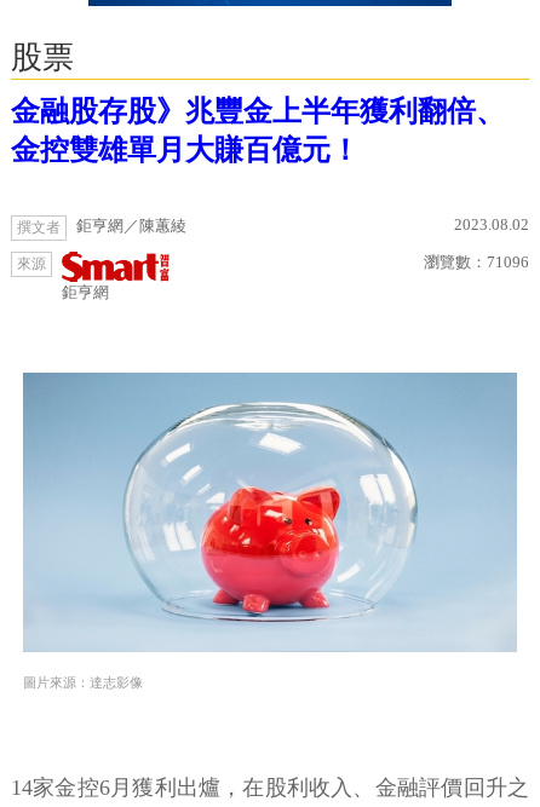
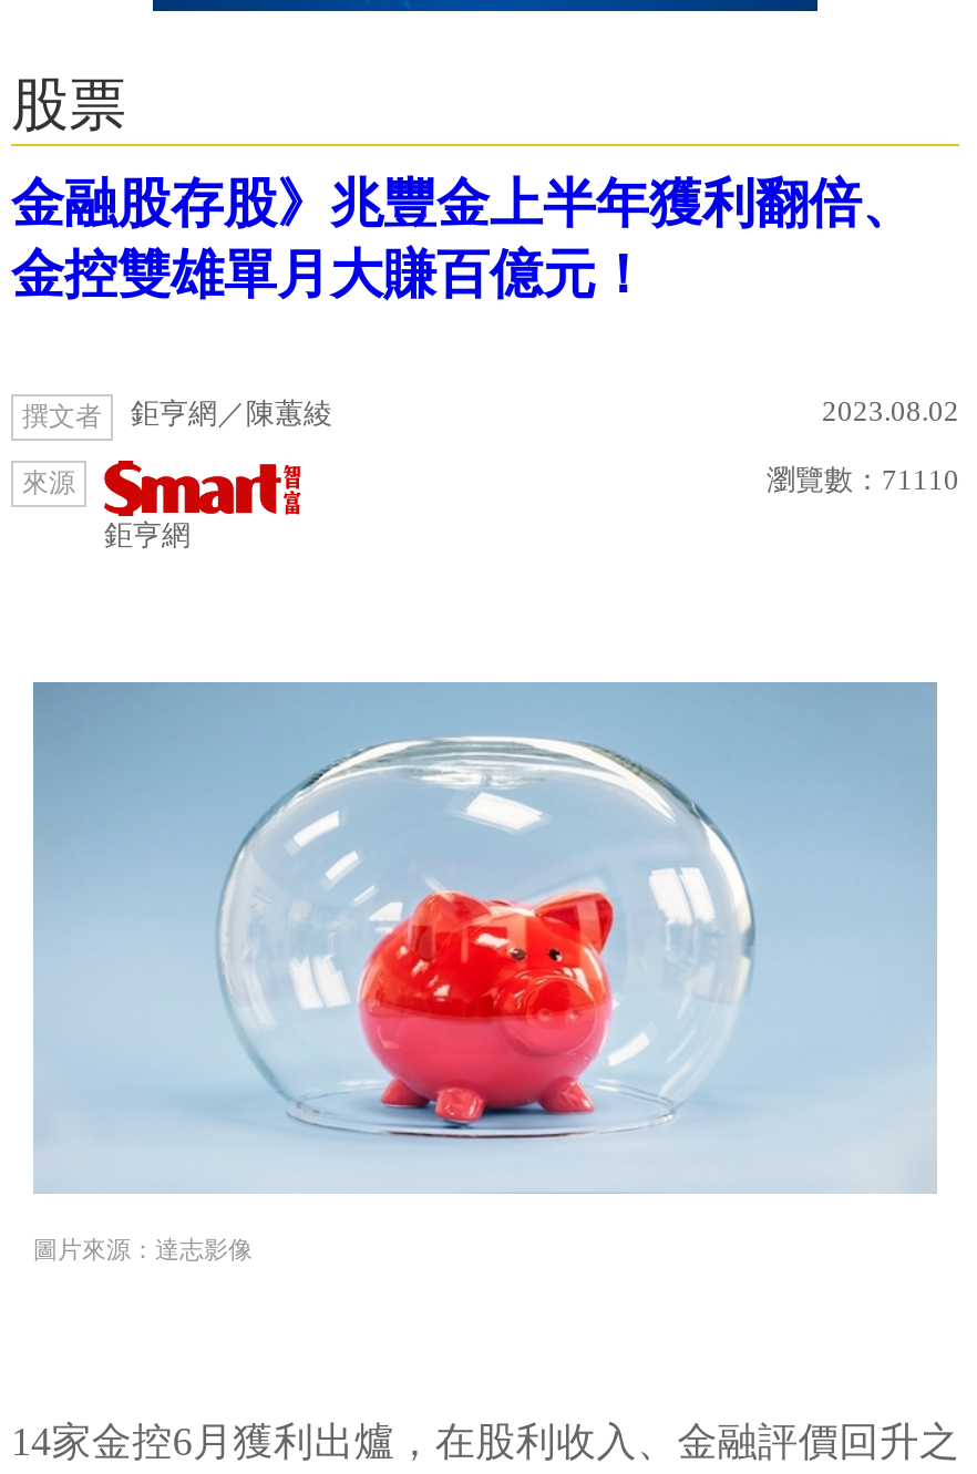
[424,253,529,271] 瀏覽數：71096 -> [767,463,959,496] 瀏覽數：71110

